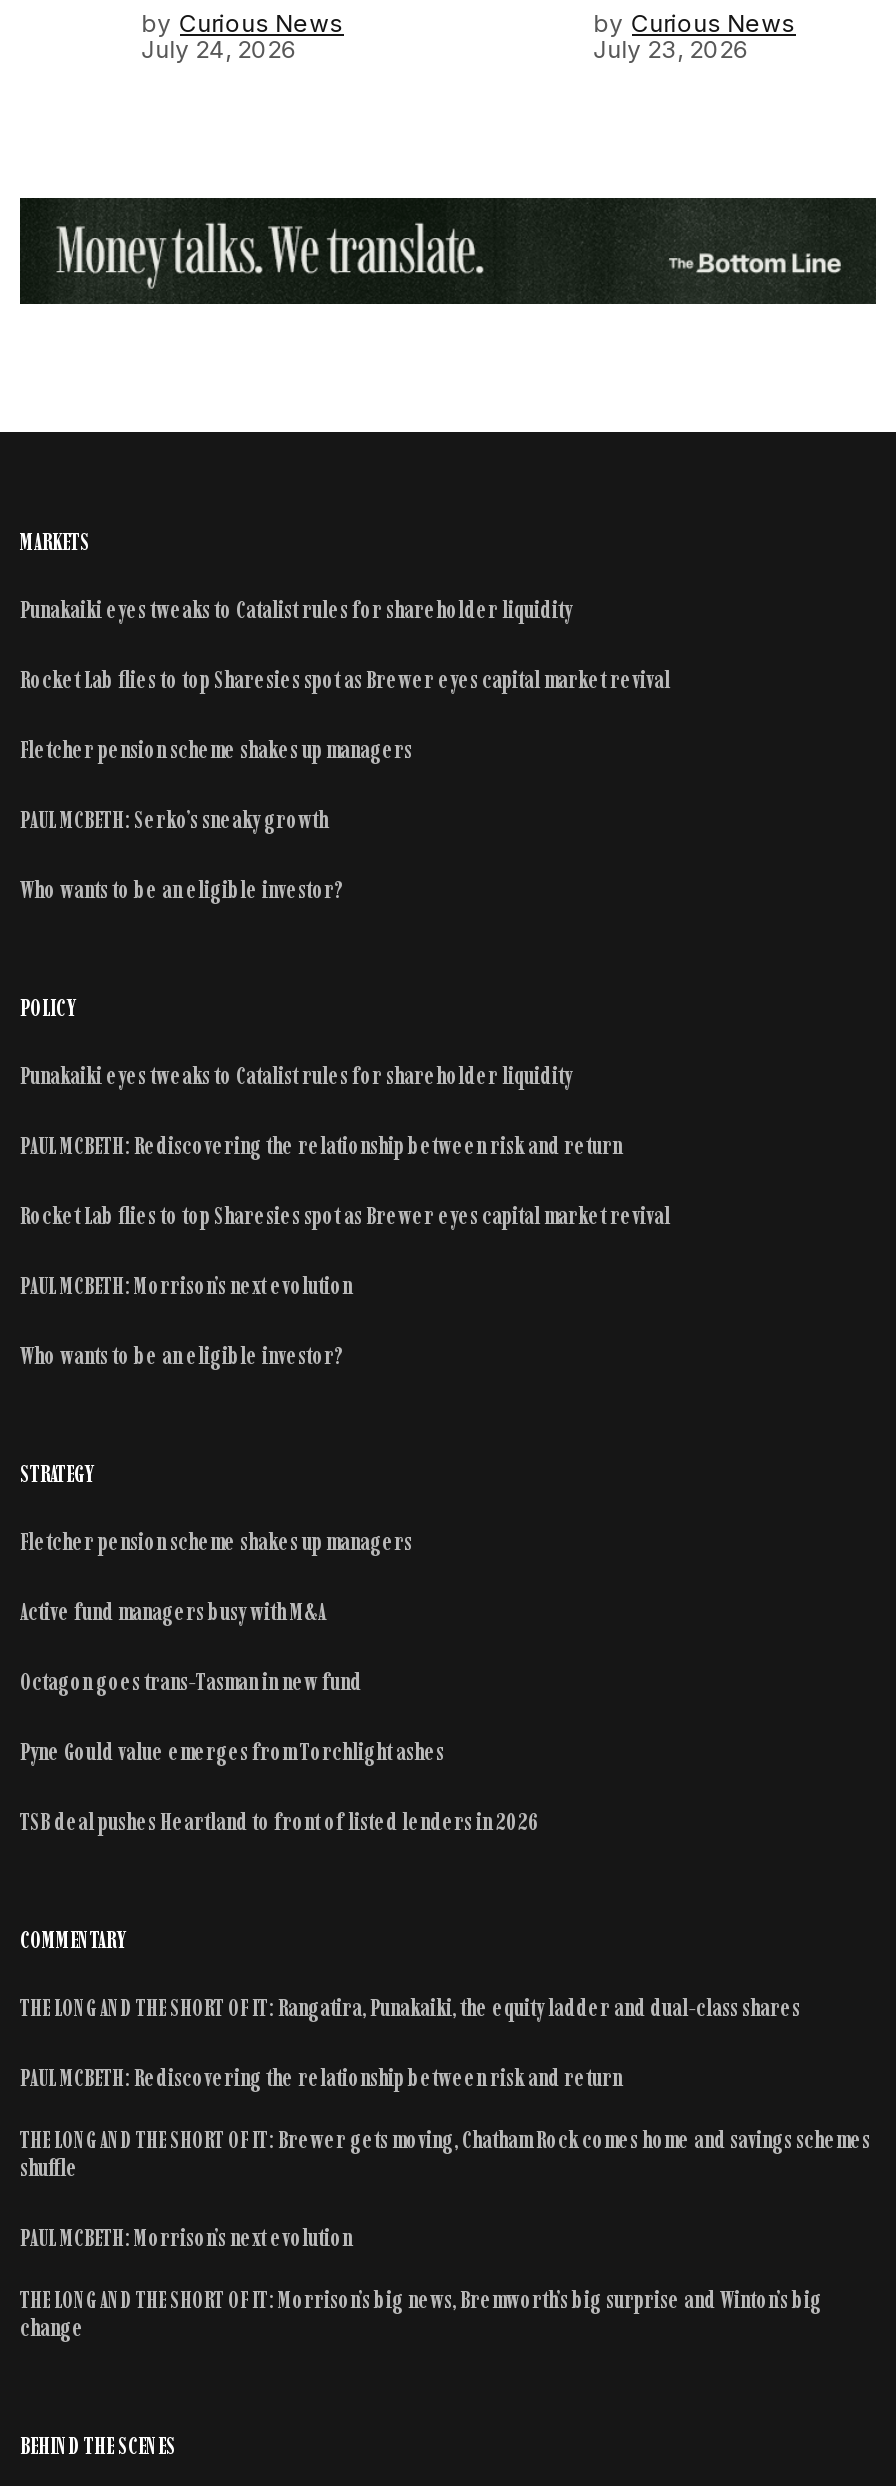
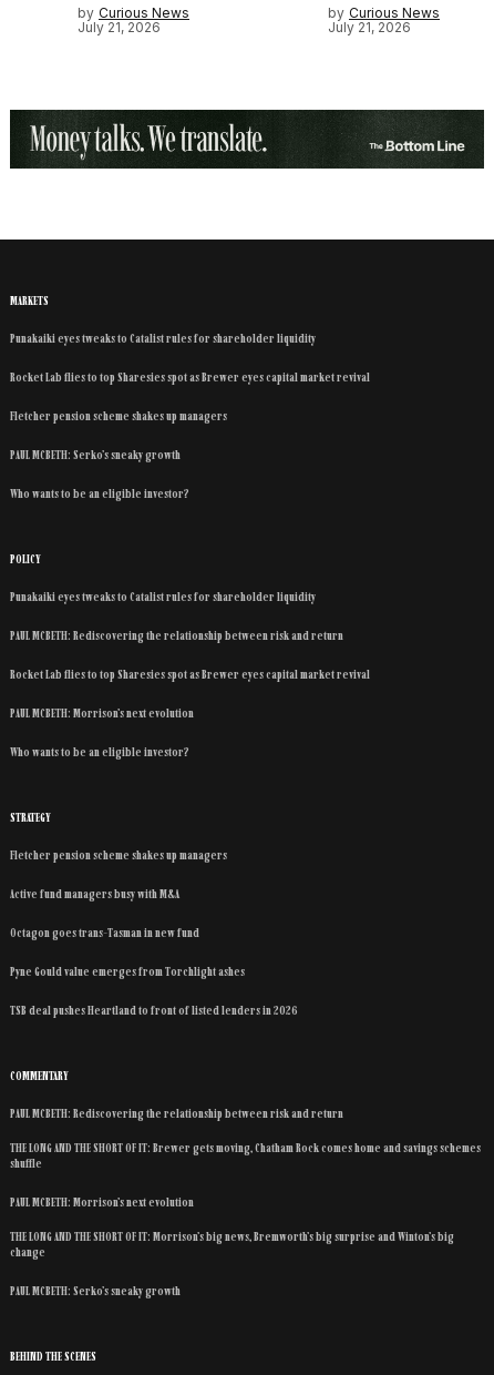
[141,34,297,64] July 24, 2026 -> [77,19,160,35] July 21, 2026
[593,34,749,64] July 23, 2026 -> [327,19,410,35] July 21, 2026
[20,1993,800,2021] THE LONG AND THE SHORT OF IT: Rangatira, Punakaiki, the equity ladder and dual-class shares -> none
moved [20,2063,870,2341] -> [10,1105,481,1259]: PAUL MCBETH: Rediscovering the relationship between risk and return | THE LONG AND THE SHORT OF IT: Brewer gets moving, Chatham Rock comes home and savings schemes | shuffle | PAUL MCBETH: Morrison’s next evolution | THE LONG AND THE SHORT OF IT: Morrison’s big news, Bremworth’s big surprise and Winton’s big | change
none -> [10,1283,181,1298] PAUL MCBETH: Serko’s sneaky growth

